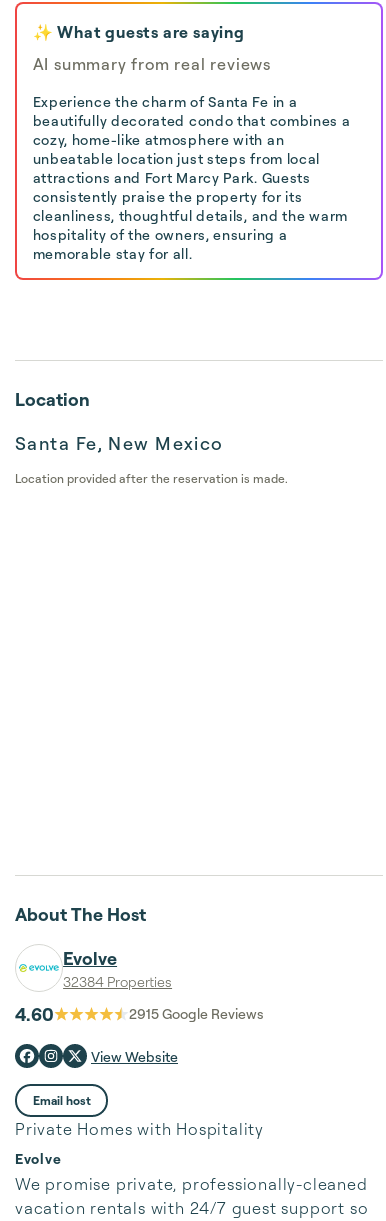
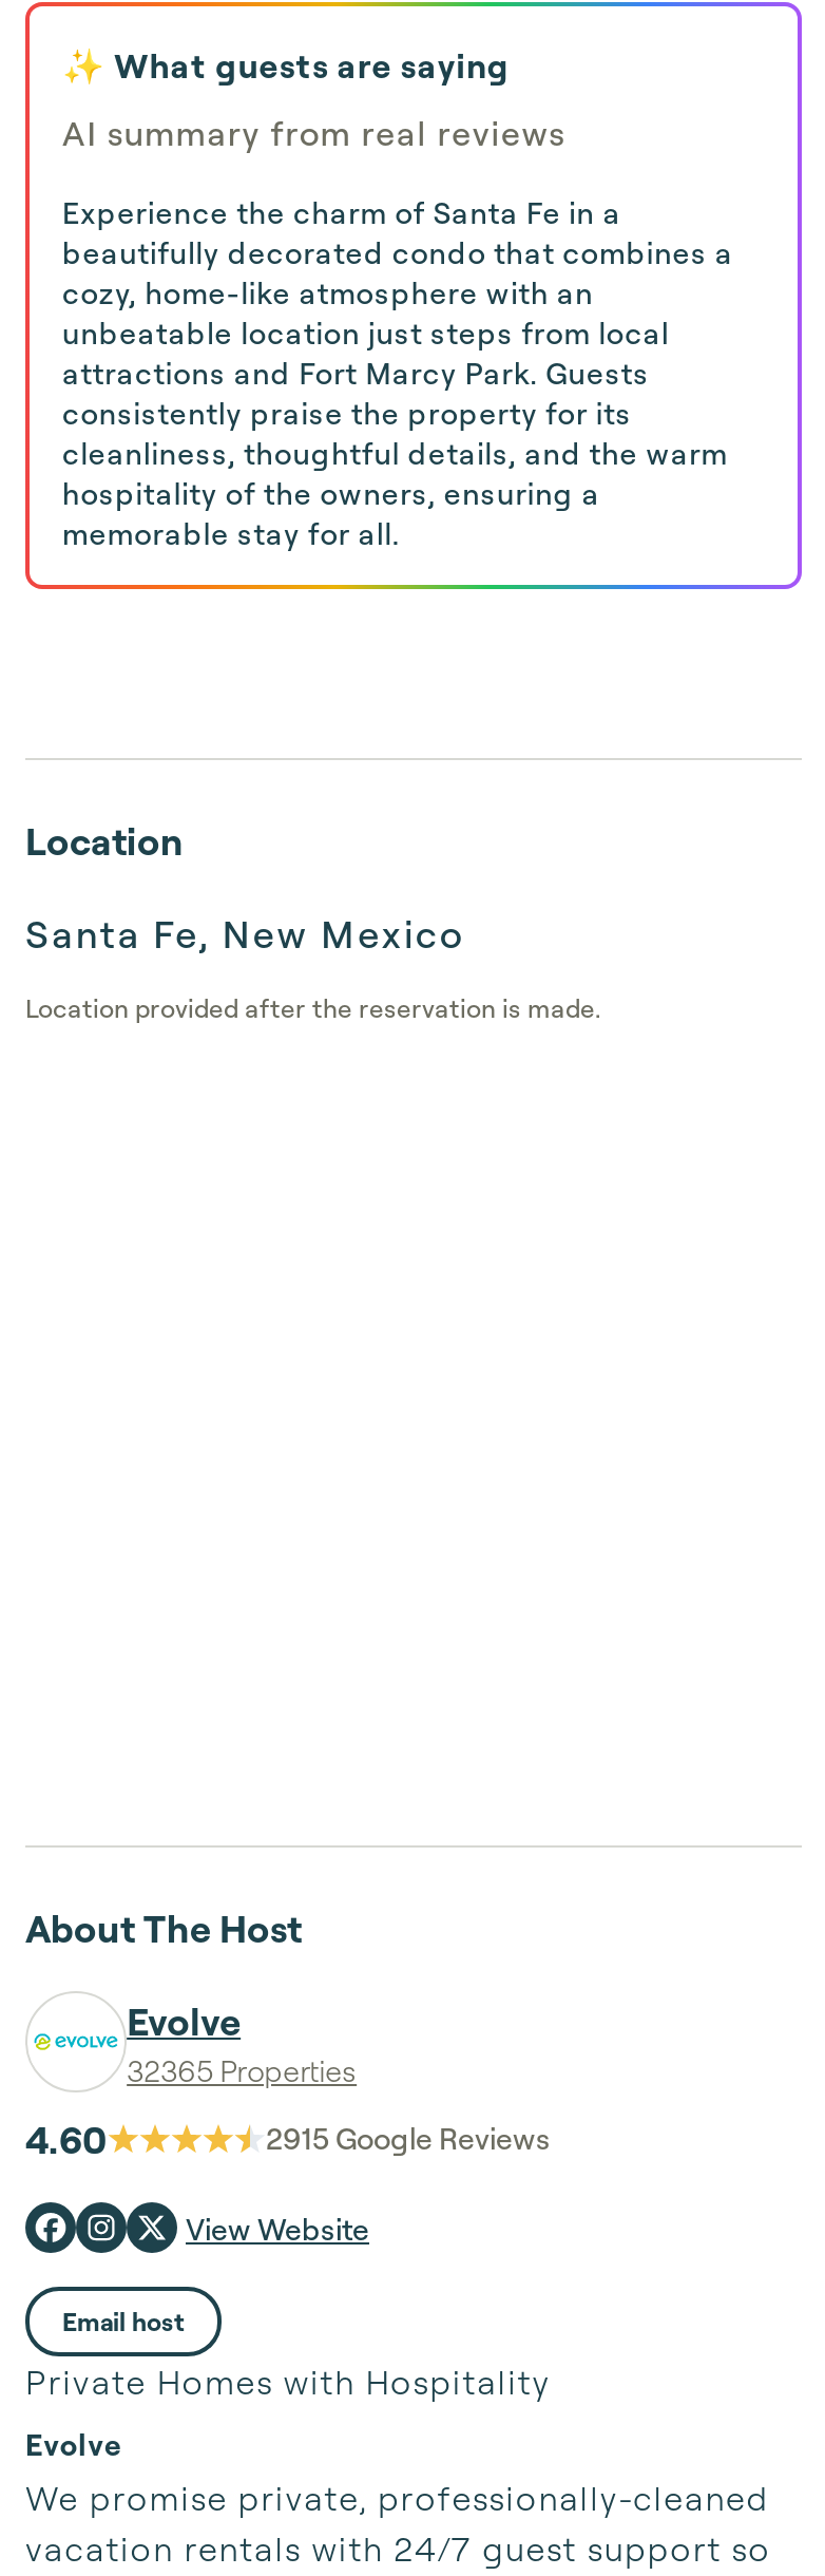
[63,973,172,990] 32384 Properties -> [127,2052,357,2088] 32365 Properties

